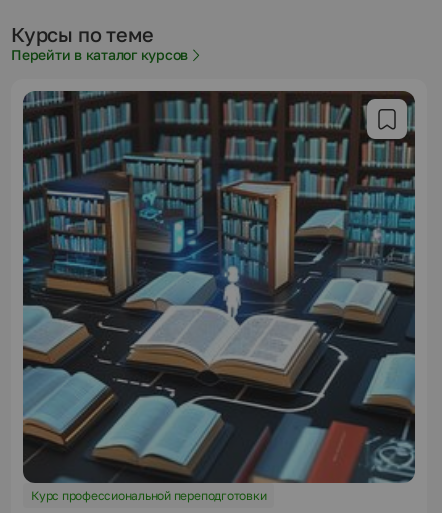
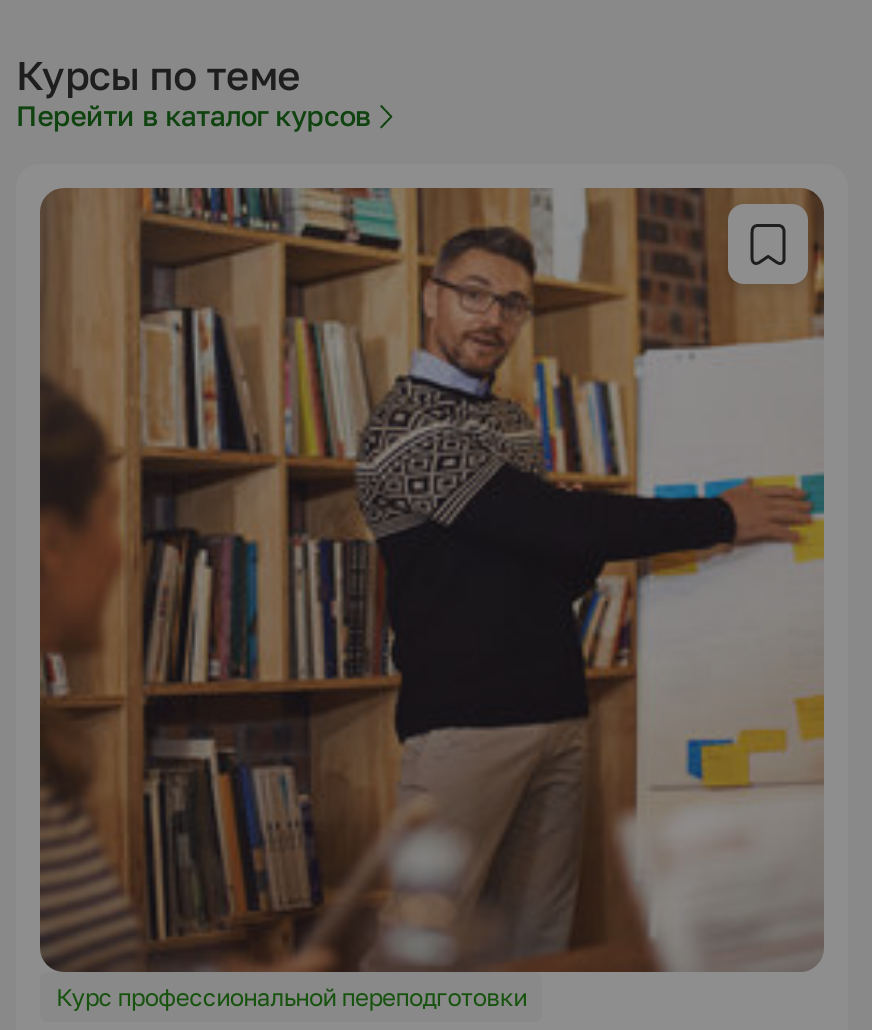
[22,90,416,484] [image] -> [38,186,826,974] [image]

